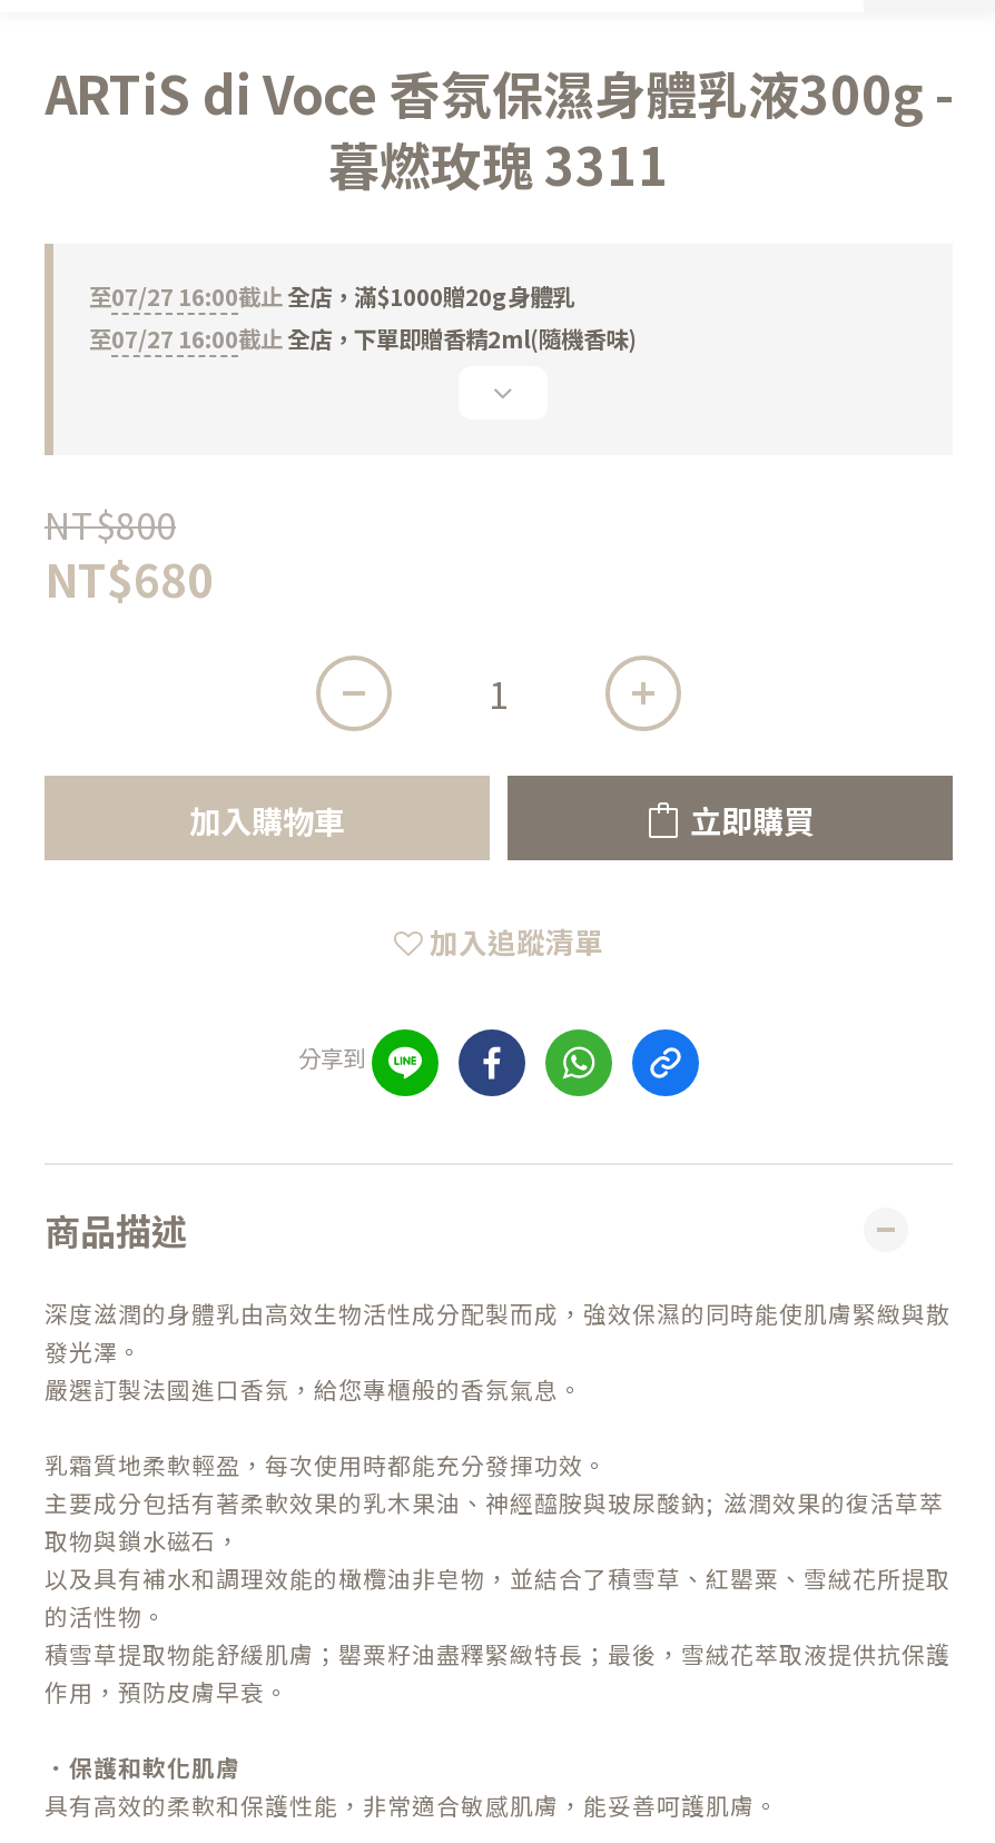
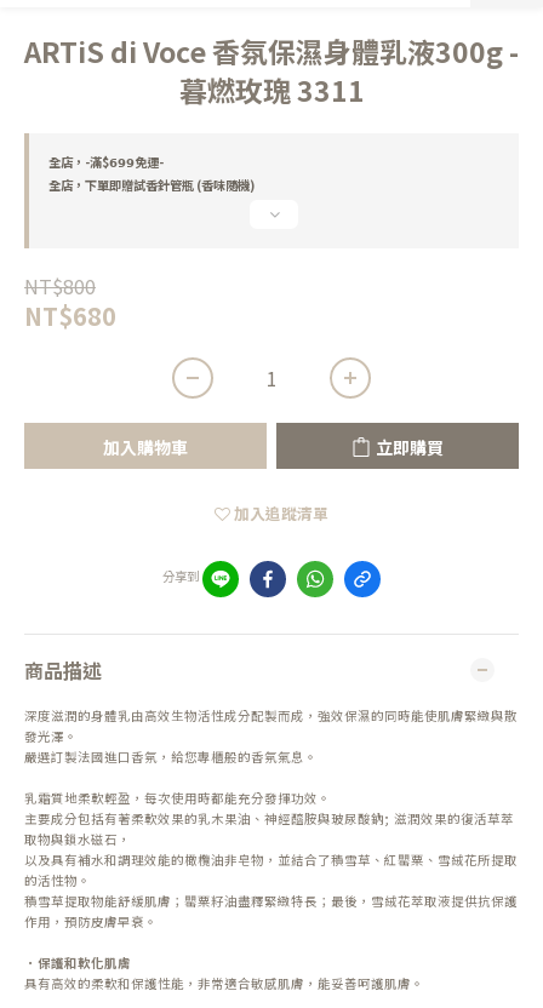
[89,279,637,355] 至07/27 16:00截止全店，滿$1000贈20g身體乳 | 至07/27 16:00截止全店，下單即贈香精2ml(隨機香味) -> [48,153,255,194] 全店，-滿$𝟲𝟵𝟵免運- | 全店，下單即贈試香針管瓶 (香味隨機)

